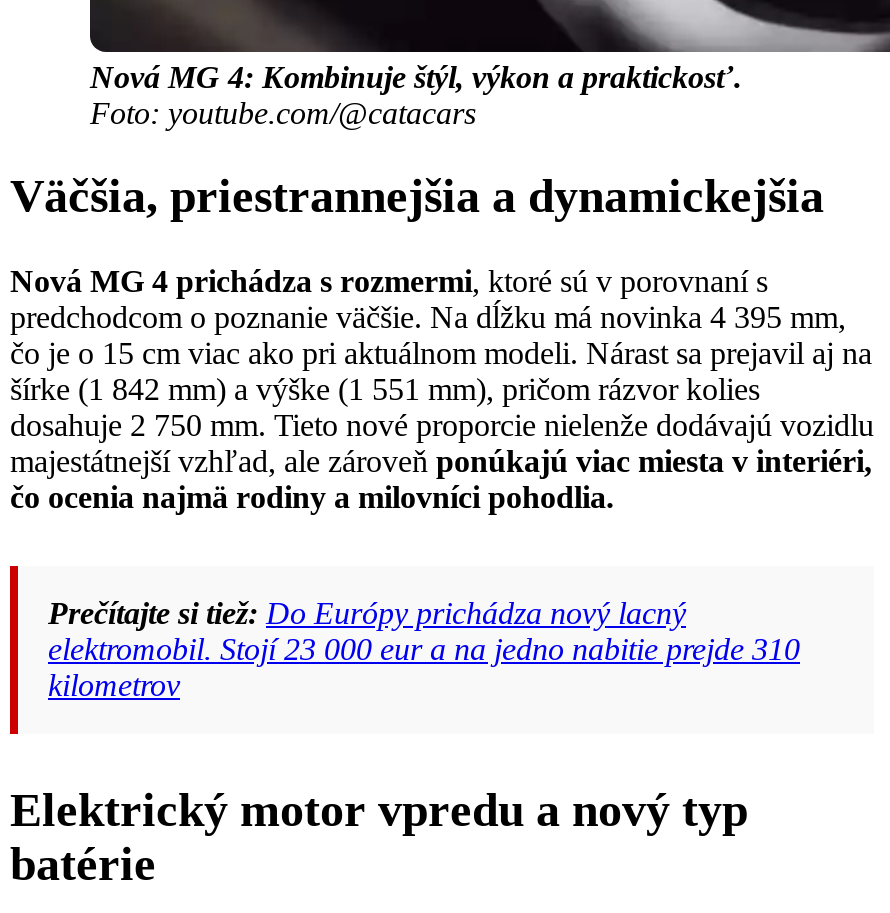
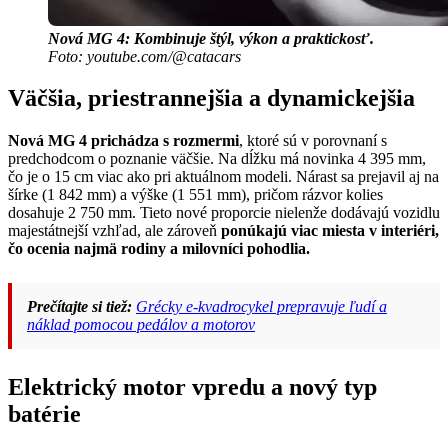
[48,597,800,703] Prečítajte si tiež: Do Európy prichádza nový lacný | elektromobil. Stojí 23 000 eur a na jedno nabitie prejde 310 | kilometrov -> [27,298,387,333] Prečítajte si tiež: Grécky e-kvadrocykel prepravuje ľudí a | náklad pomocou pedálov a motorov

